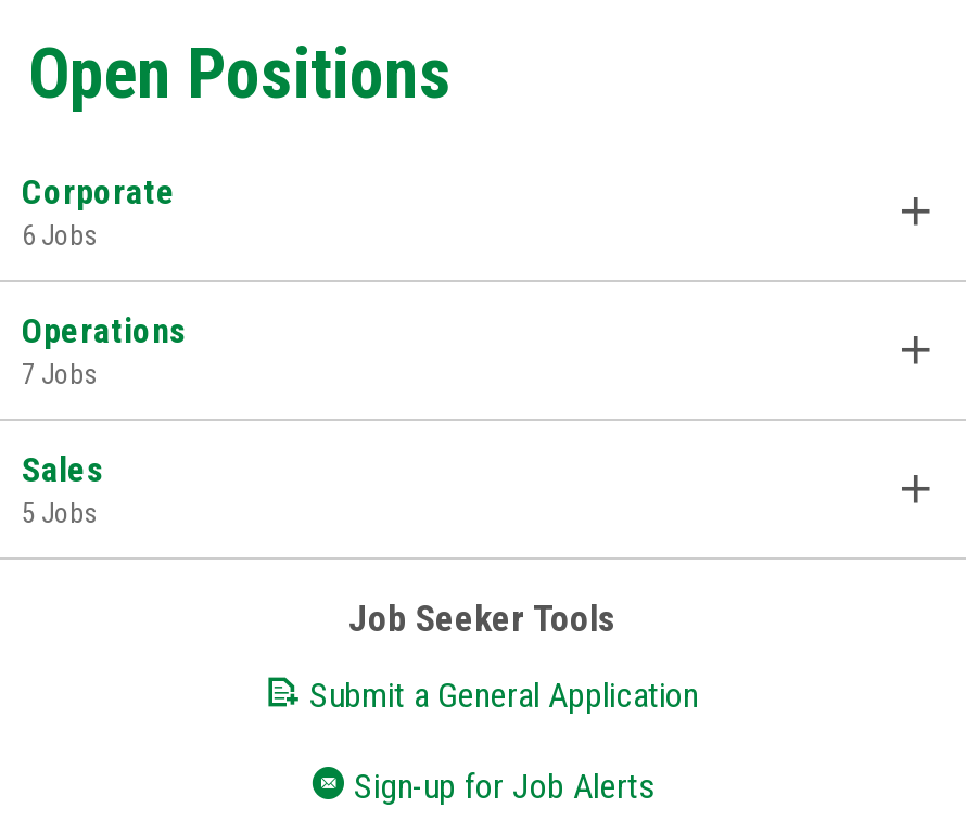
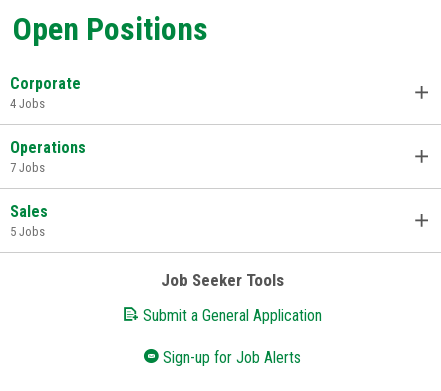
[22,219,98,252] 6 Jobs -> [10,96,45,111] 4 Jobs

